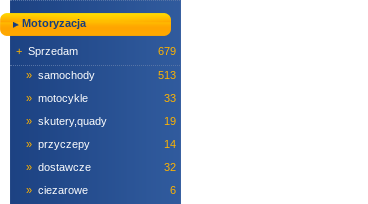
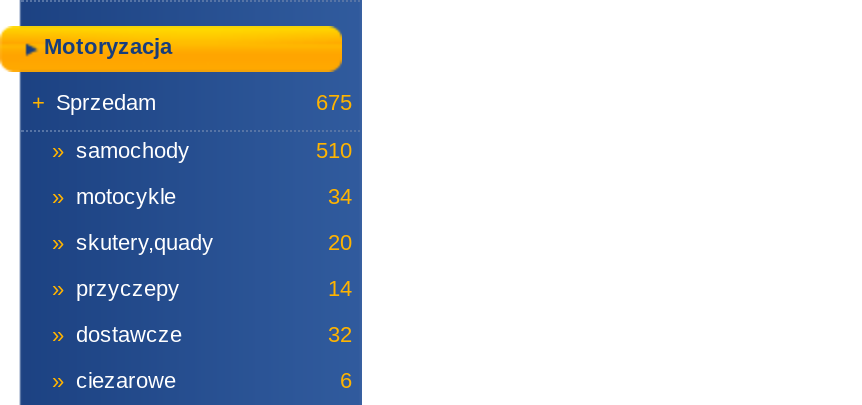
[158,45,176,57] 679 -> [316,90,352,114] 675
[158,69,176,81] 513 -> [316,138,352,162] 510
[164,92,176,104] 33 -> [328,184,352,208] 34
[164,115,176,127] 19 -> [328,230,352,254] 20

